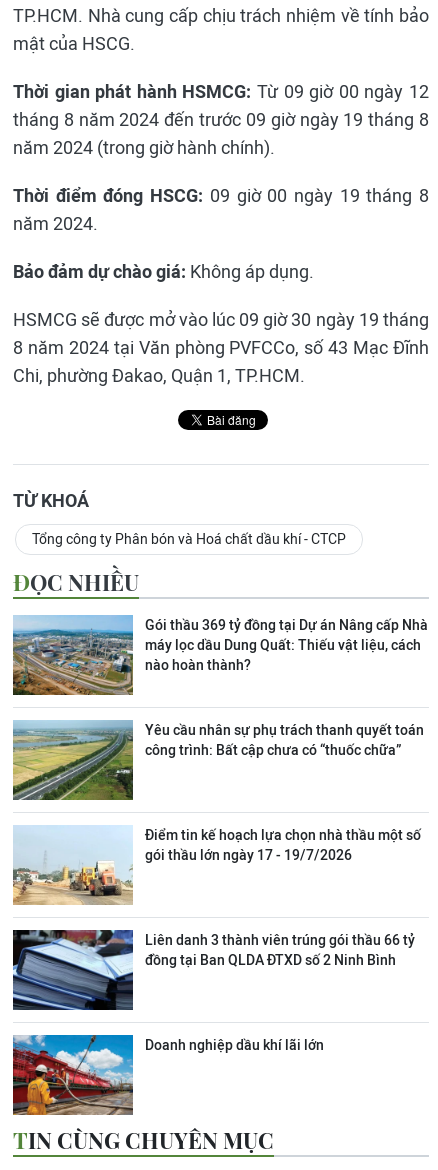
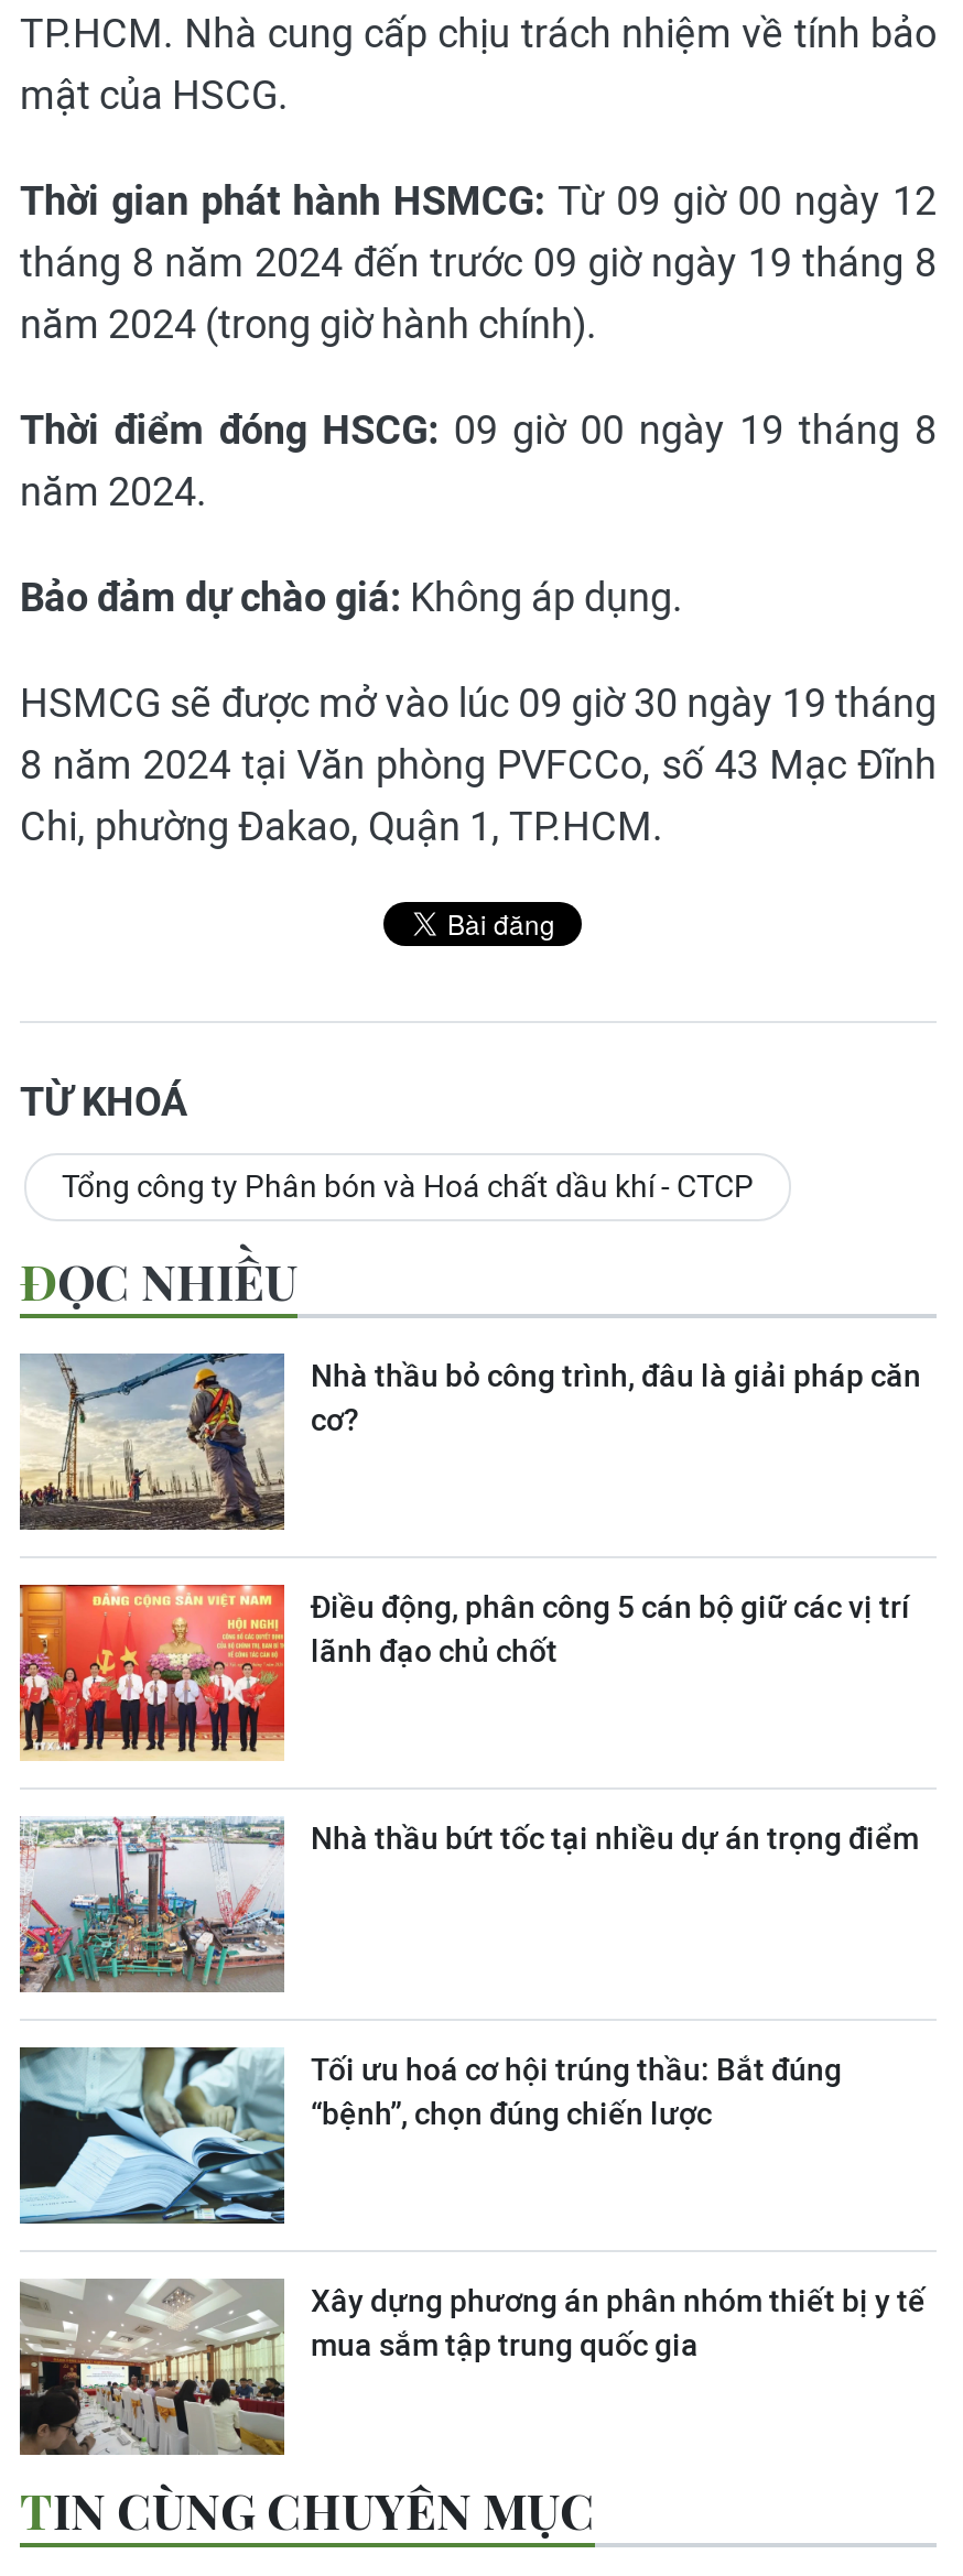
[12,615,428,696] [image] | Gói thầu 369 tỷ đồng tại Dự án Nâng cấp Nhà | máy lọc dầu Dung Quất: Thiếu vật liệu, cách | nào hoàn thành? -> [20,1351,921,1532] [image] | Nhà thầu bỏ công trình, đâu là giải pháp căn | cơ?
[12,719,424,801] [image] | Yêu cầu nhân sự phụ trách thanh quyết toán | công trình: Bất cập chưa có “thuốc chữa” -> [18,1583,910,1761] [image] | Điều động, phân công 5 cán bộ giữ các vị trí | lãnh đạo chủ chốt
[12,826,421,905] [image] | Điểm tin kế hoạch lựa chọn nhà thầu một số | gói thầu lớn ngày 17 - 19/7/2026 -> [18,1816,919,1992] [image] | Nhà thầu bứt tốc tại nhiều dự án trọng điểm
[12,929,415,1011] [image] | Liên danh 3 thành viên trúng gói thầu 66 tỷ | đồng tại Ban QLDA ĐTXD số 2 Ninh Bình -> [18,2045,842,2226] [image] | Tối ưu hoá cơ hội trúng thầu: Bắt đúng | “bệnh”, chọn đúng chiến lược
[12,1034,324,1116] [image] | Doanh nghiệp dầu khí lãi lớn -> [20,2276,926,2457] [image] | Xây dựng phương án phân nhóm thiết bị y tế | mua sắm tập trung quốc gia

